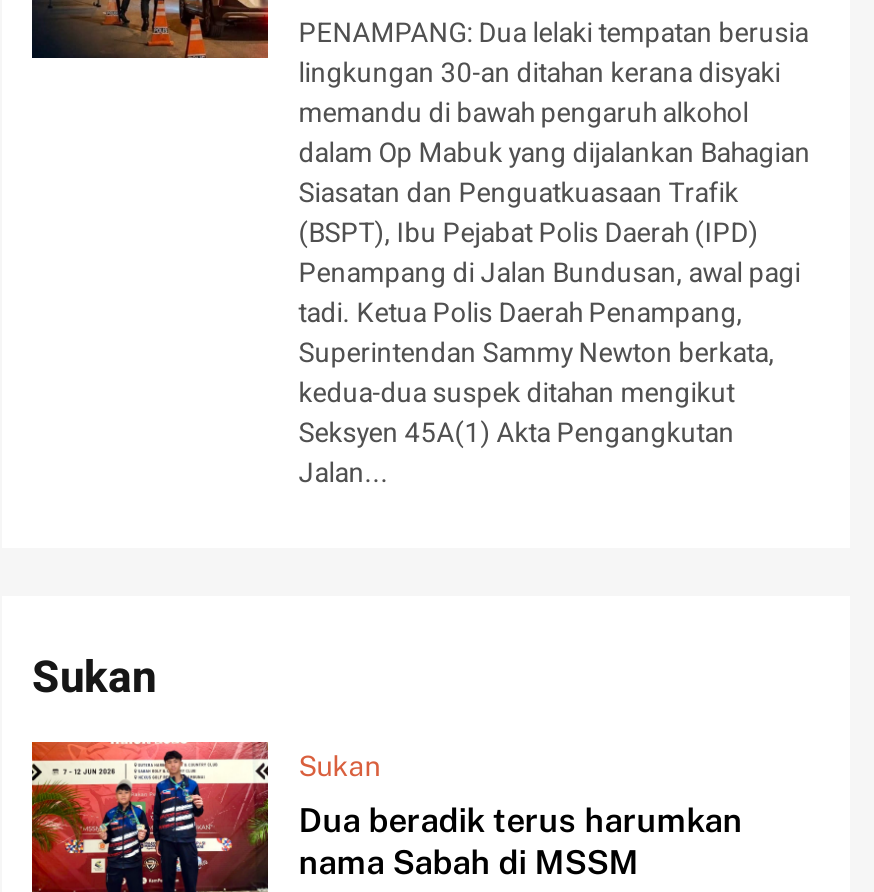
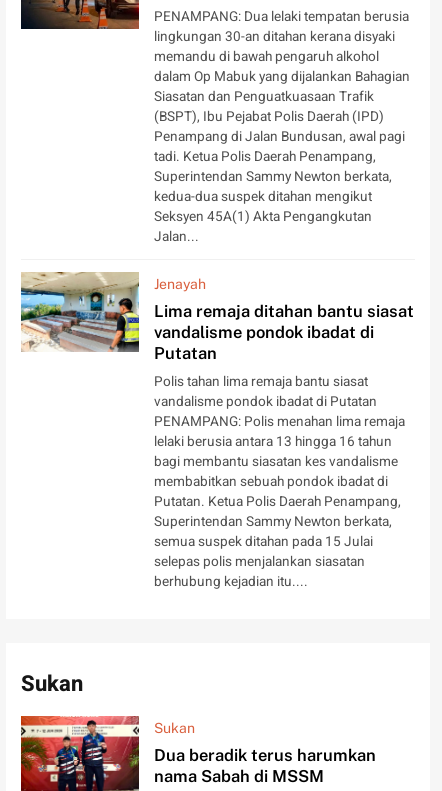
none -> [20,271,414,592] [image] | Jenayah | Lima remaja ditahan bantu siasat | vandalisme pondok ibadat di | Putatan | Polis tahan lima remaja bantu siasat | vandalisme pondok ibadat di Putatan | PENAMPANG: Polis menahan lima remaja | lelaki berusia antara 13 hingga 16 tahun | bagi membantu siasatan kes vandalisme | membabitkan sebuah pondok ibadat di | Putatan. Ketua Polis Daerah Penampang, | Superintendan Sammy Newton berkata, | semua suspek ditahan pada 15 Julai | selepas polis menjalankan siasatan | berhubung kejadian itu....

